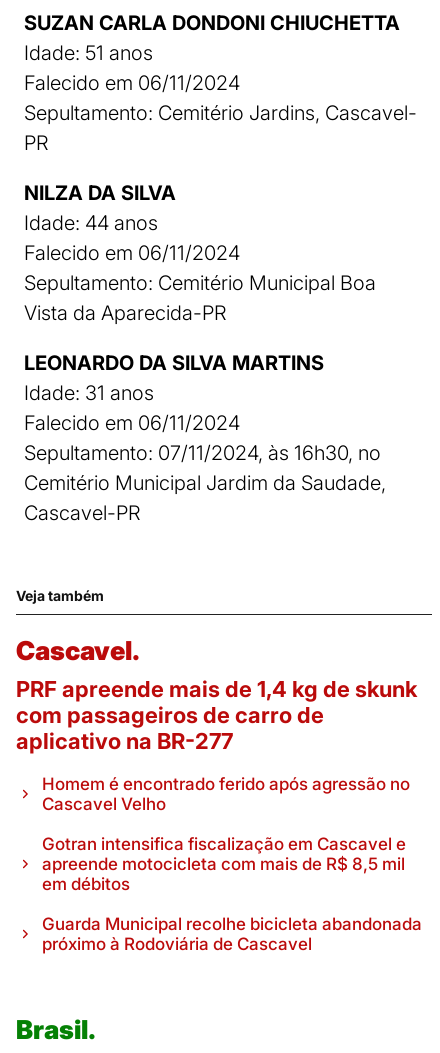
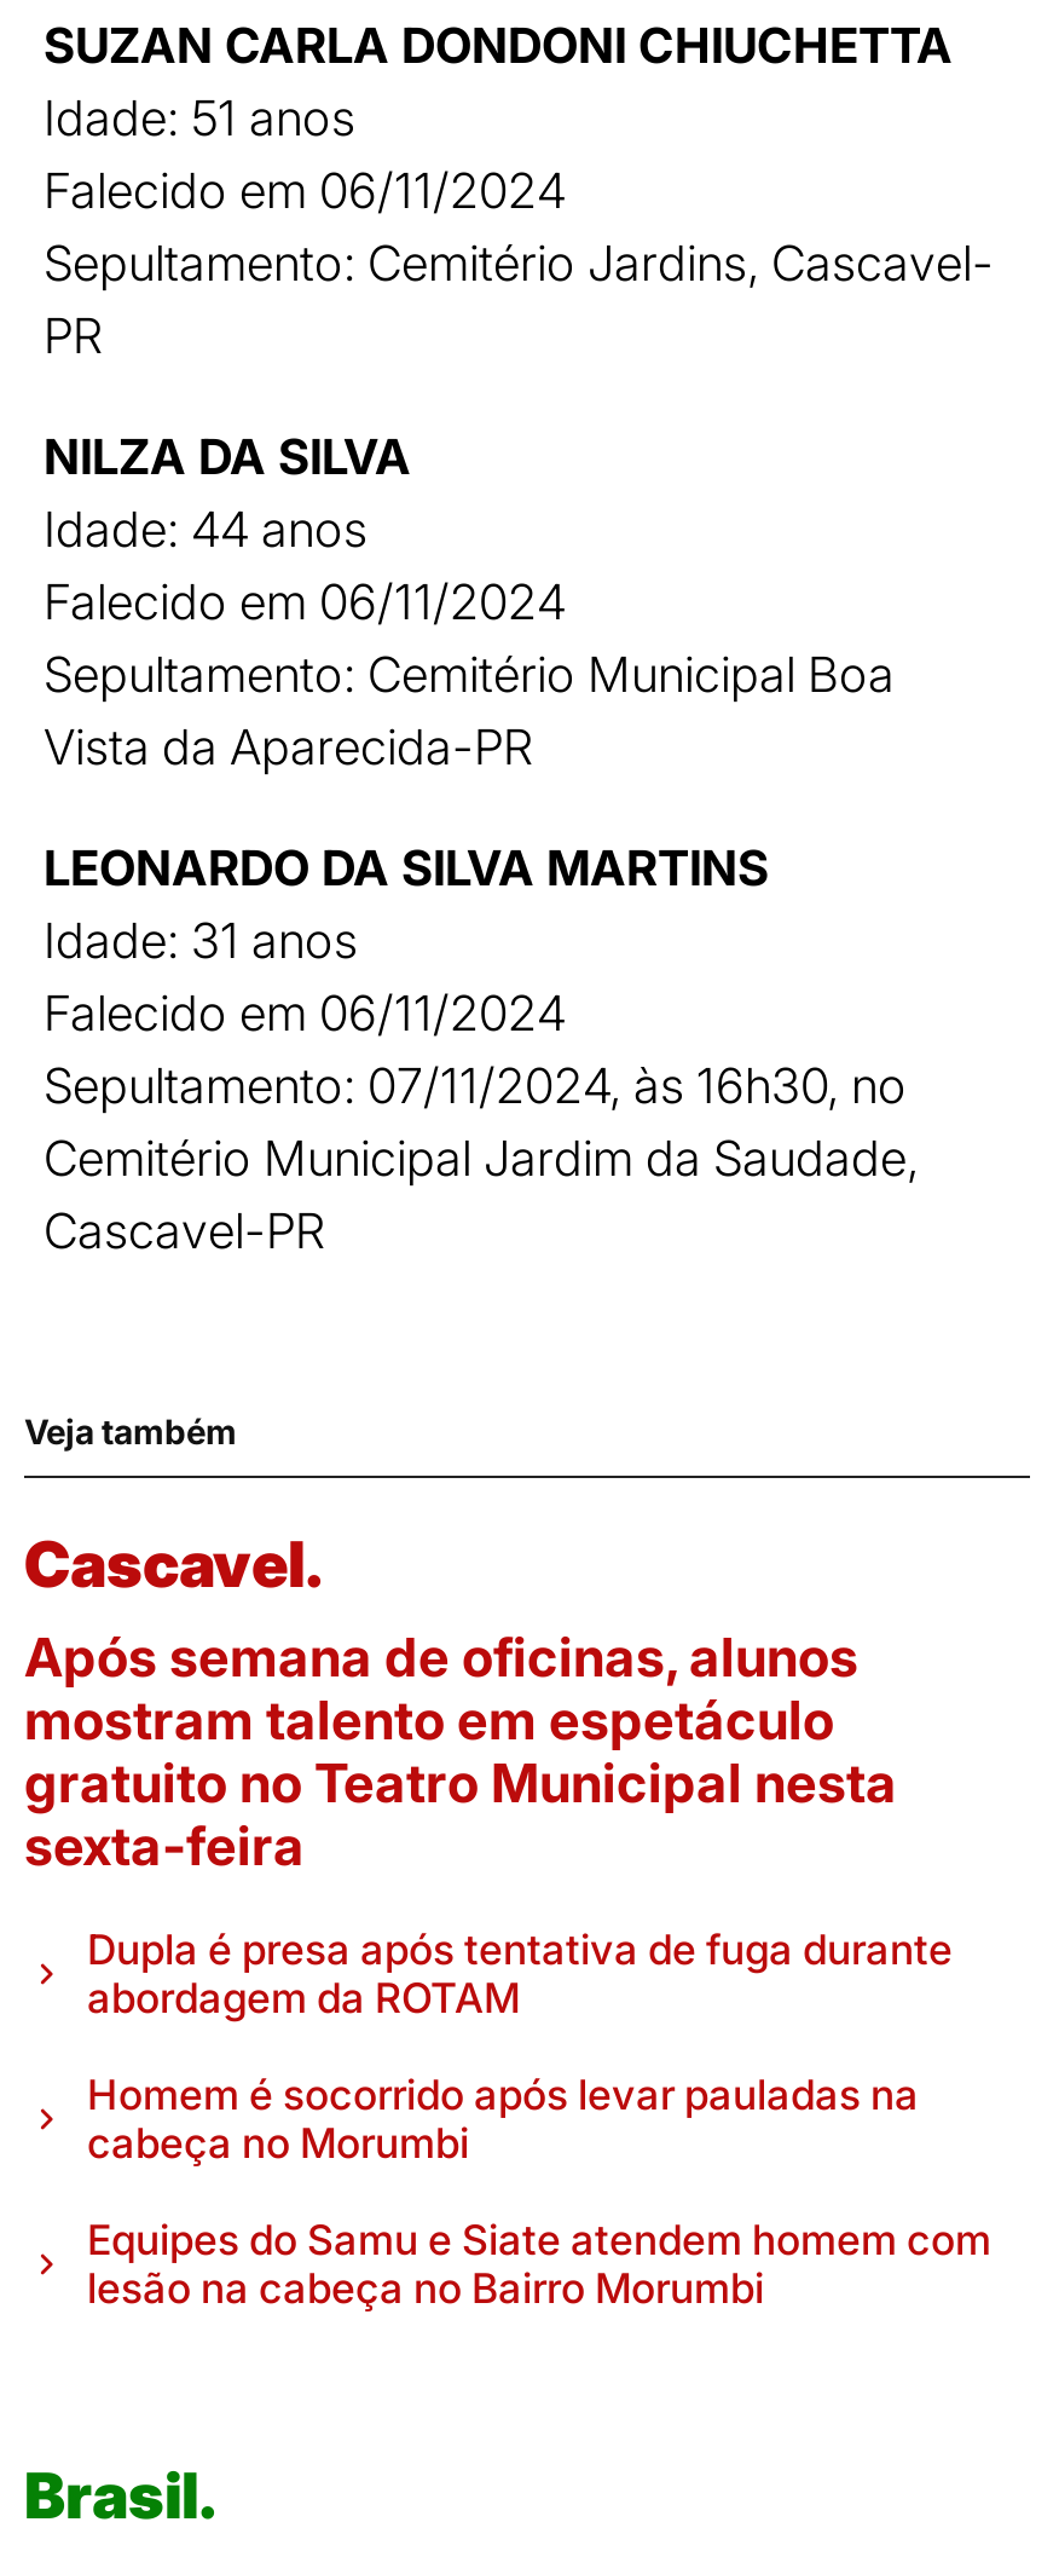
[16,676,417,754] PRF apreende mais de 1,4 kg de skunk | com passageiros de carro de | aplicativo na BR-277 -> [24,1626,897,1878] Após semana de oficinas, alunos | mostram talento em espetáculo | gratuito no Teatro Municipal nesta | sexta-feira
[42,774,410,814] Homem é encontrado ferido após agressão no | Cascavel Velho -> [87,1926,953,2023] Dupla é presa após tentativa de fuga durante | abordagem da ROTAM
[42,834,406,894] Gotran intensifica fiscalização em Cascavel e | apreende motocicleta com mais de R$ 8,5 mil | em débitos -> [87,2072,919,2168] Homem é socorrido após levar pauladas na | cabeça no Morumbi
[42,914,422,954] Guarda Municipal recolhe bicicleta abandonada | próximo à Rodoviária de Cascavel -> [87,2217,991,2313] Equipes do Samu e Siate atendem homem com | lesão na cabeça no Bairro Morumbi

